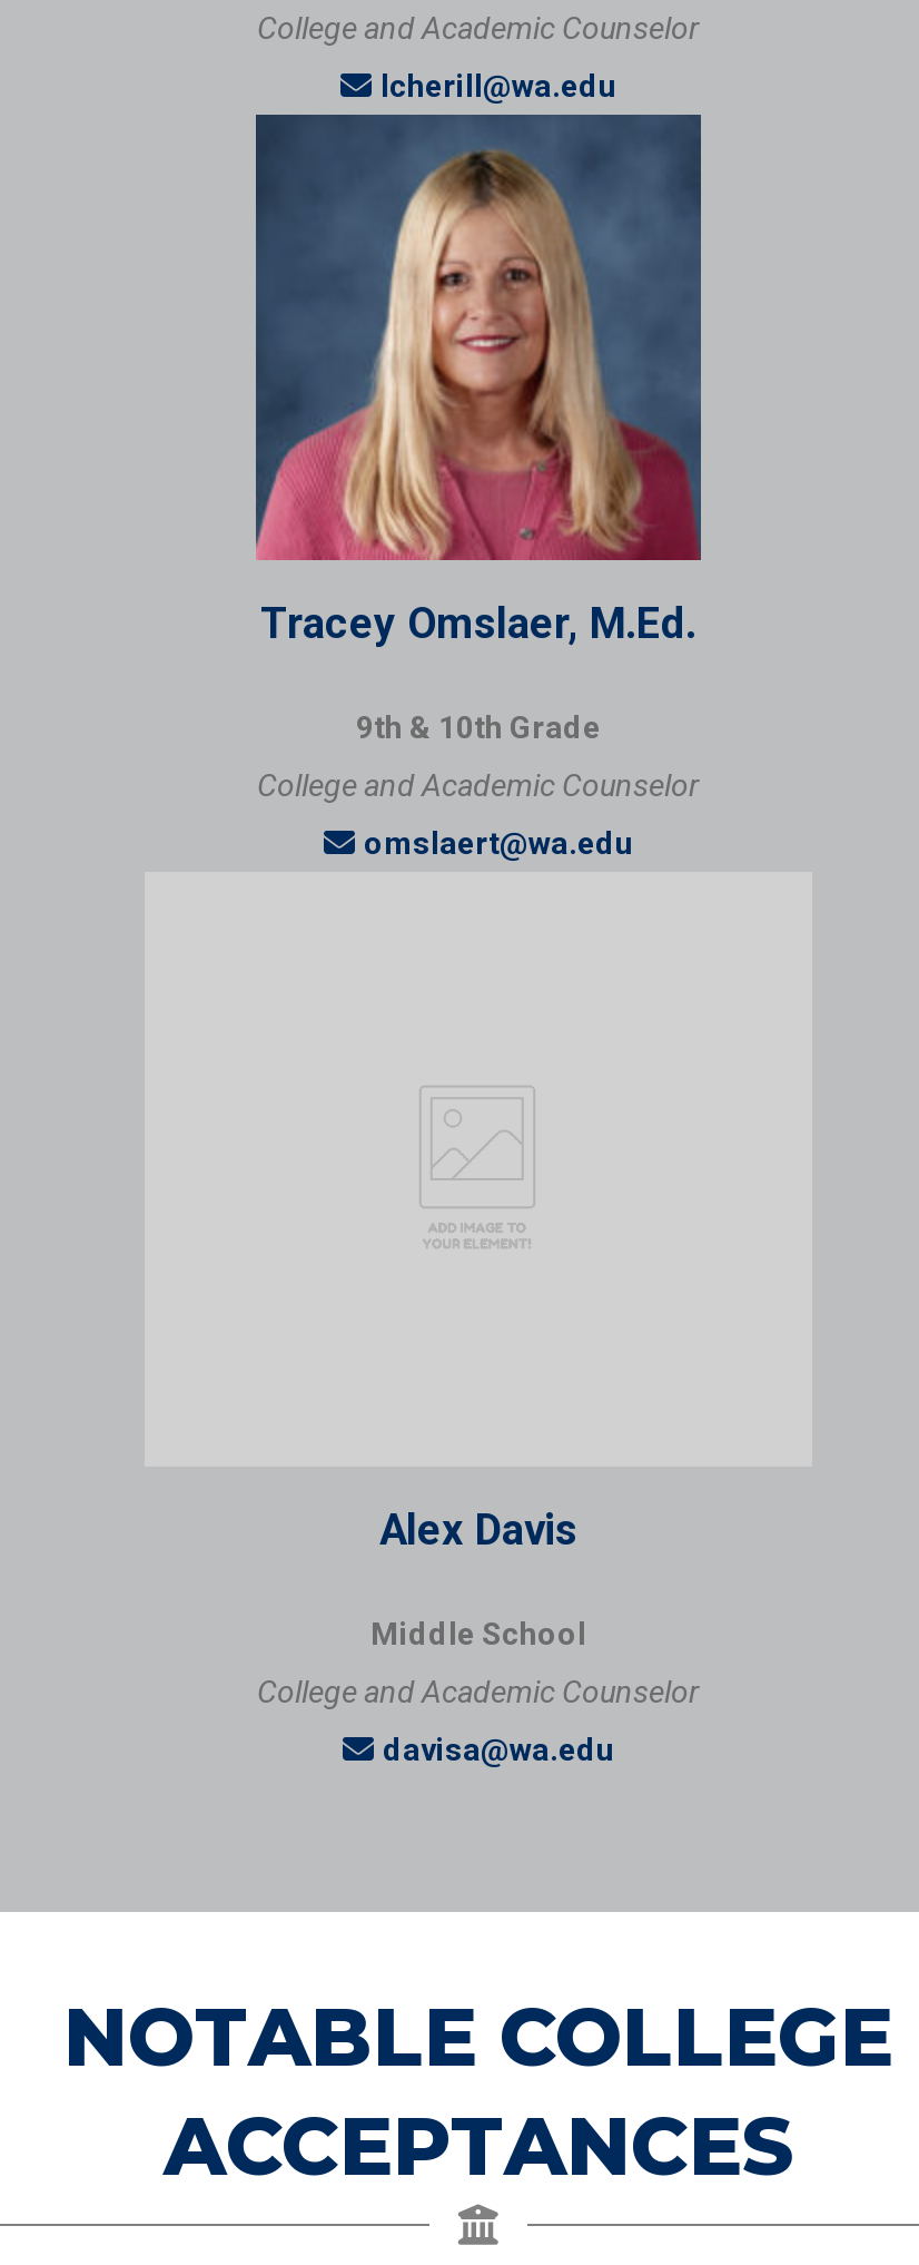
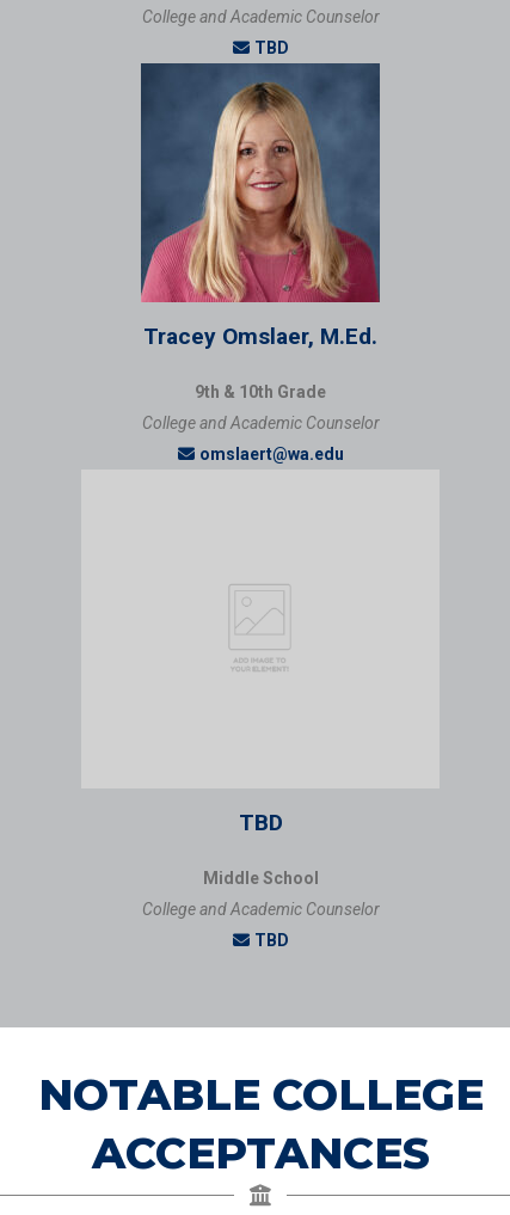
[381,69,616,104] lcherill@wa.edu -> [254,39,288,58] TBD
[379,1505,577,1556] Alex Davis -> [238,809,282,836] TBD
[383,1732,614,1767] davisa@wa.edu -> [254,931,288,950] TBD

